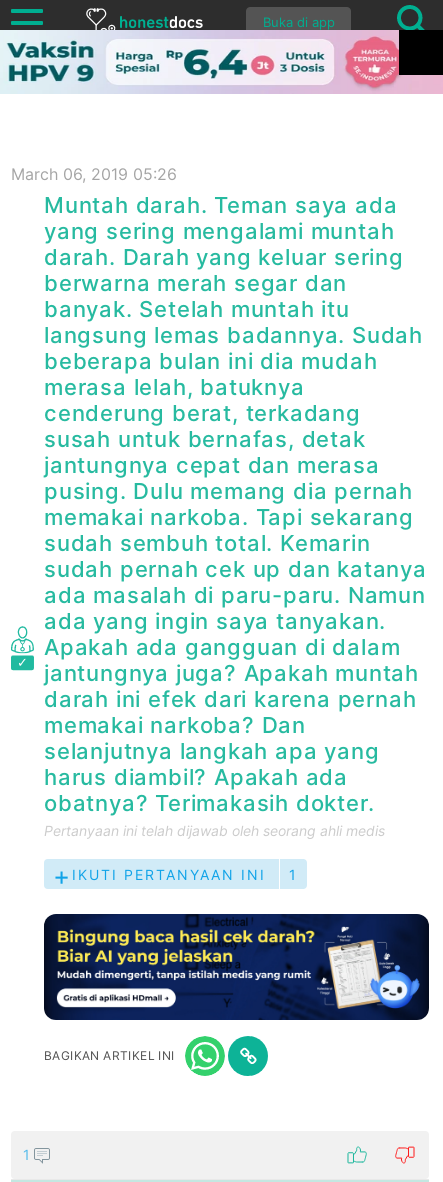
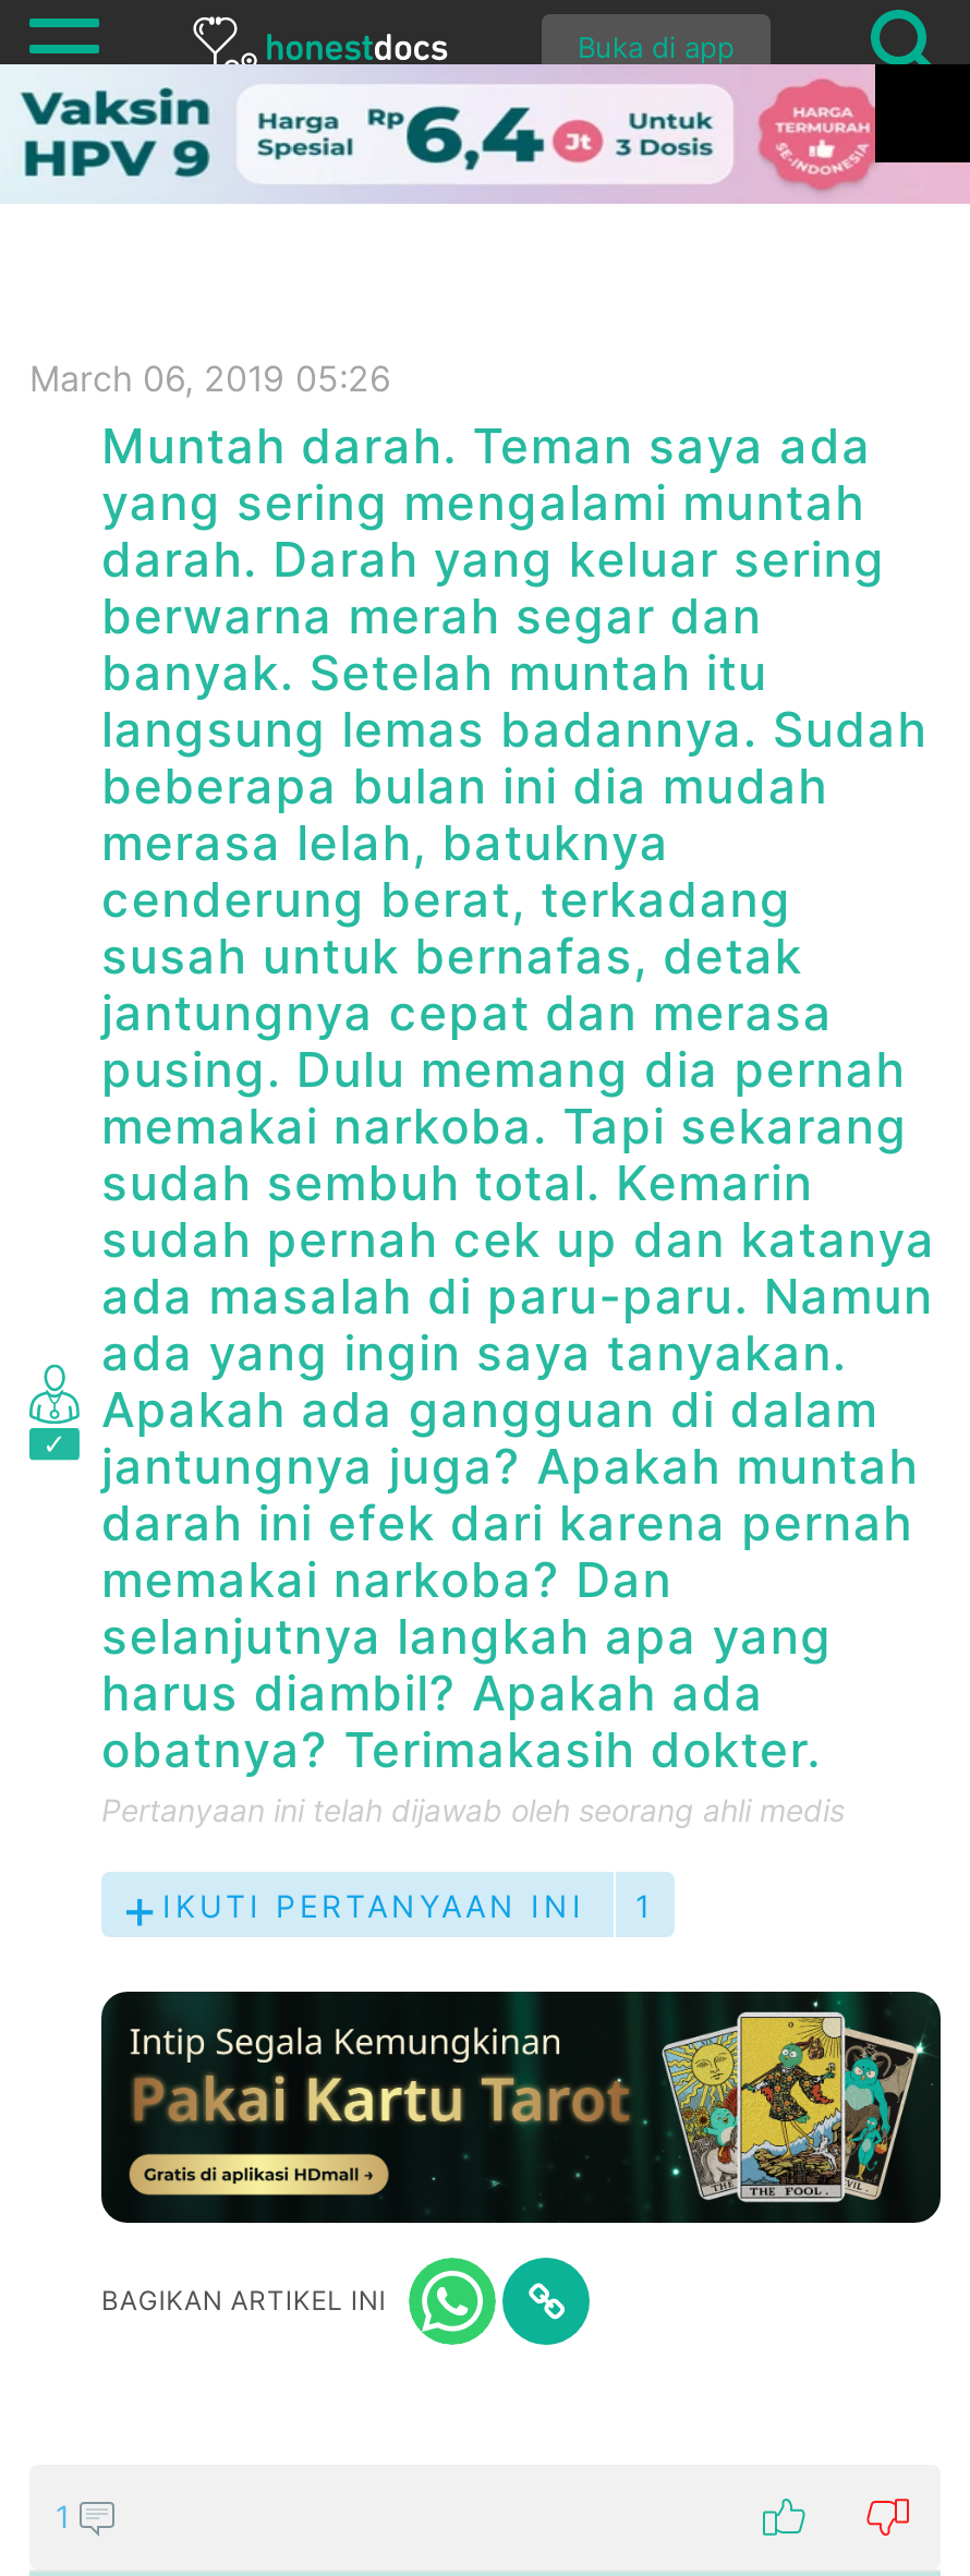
[49,914,423,1020] [image] -> [112,1992,932,2223] [image]

